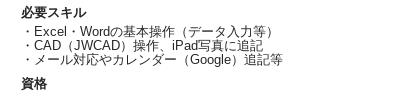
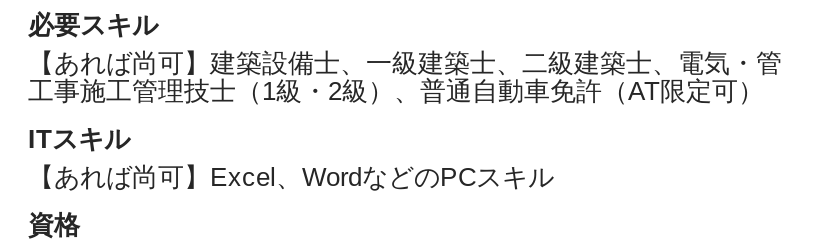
[21,24,283,67] ・Excel・Wordの基本操作（データ入力等） | ・CAD（JWCAD）操作、iPad写真に追記 | ・メール対応やカレンダー（Google）追記等 -> [28,48,782,192] 【あれば尚可】建築設備士、一級建築士、二級建築士、電気・管 | 工事施工管理技士（1級・2級）、普通自動車免許（AT限定可） | ITスキル | 【あれば尚可】Excel、WordなどのPCスキル

